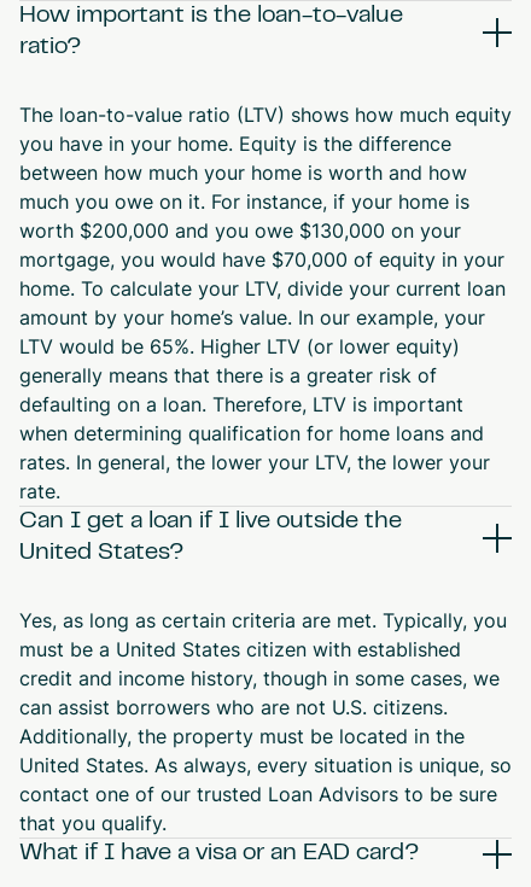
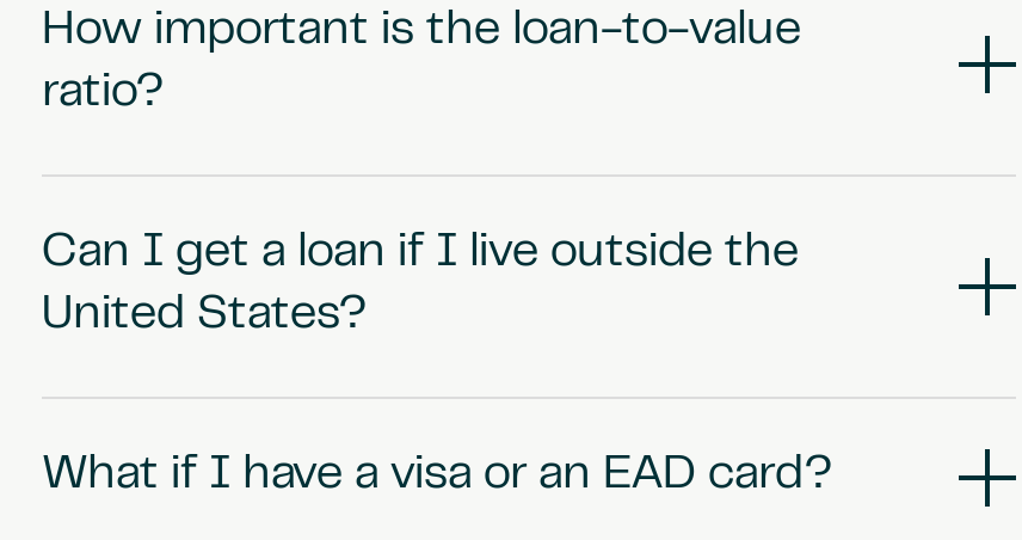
[19,103,512,503] The loan-to-value ratio (LTV) shows how much equity | you have in your home. Equity is the difference | between how much your home is worth and how | much you owe on it. For instance, if your home is | worth $200,000 and you owe $130,000 on your | mortgage, you would have $70,000 of equity in your | home. To calculate your LTV, divide your current loan | amount by your home’s value. In our example, your | LTV would be 65%. Higher LTV (or lower equity) | generally means that there is a greater risk of | defaulting on a loan. Therefore, LTV is important | when determining qualification for home loans and | rates. In general, the lower your LTV, the lower your | rate. -> none
[19,608,512,835] Yes, as long as certain criteria are met. Typically, you | must be a United States citizen with established | credit and income history, though in some cases, we | can assist borrowers who are not U.S. citizens. | Additionally, the property must be located in the | United States. As always, every situation is unique, so | contact one of our trusted Loan Advisors to be sure | that you qualify. -> none

